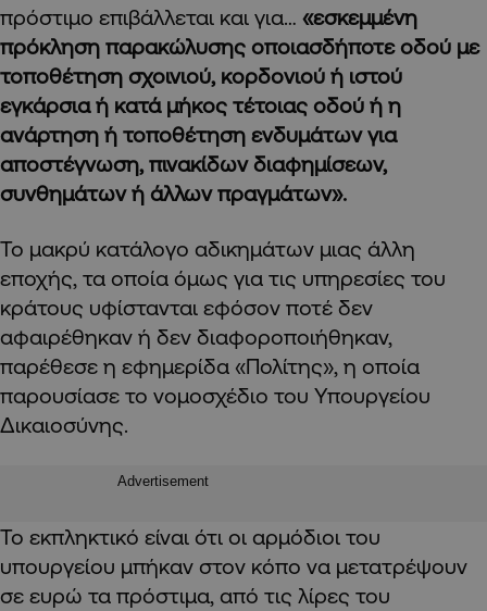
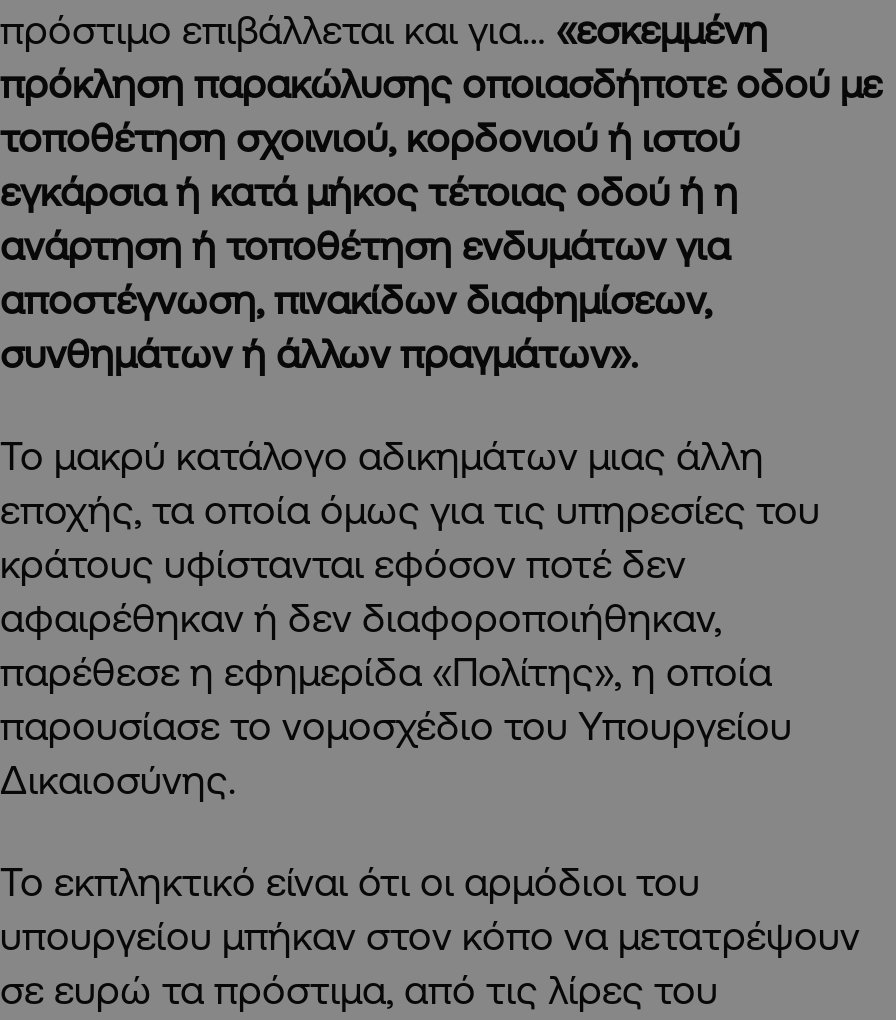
[117,472,209,489] Advertisement -> none

